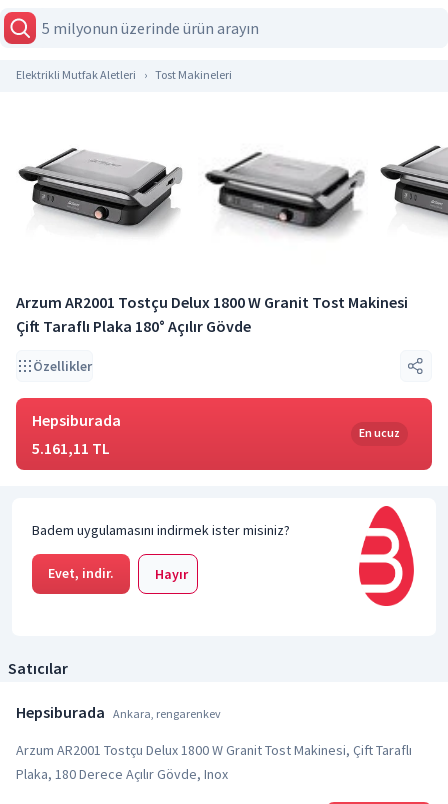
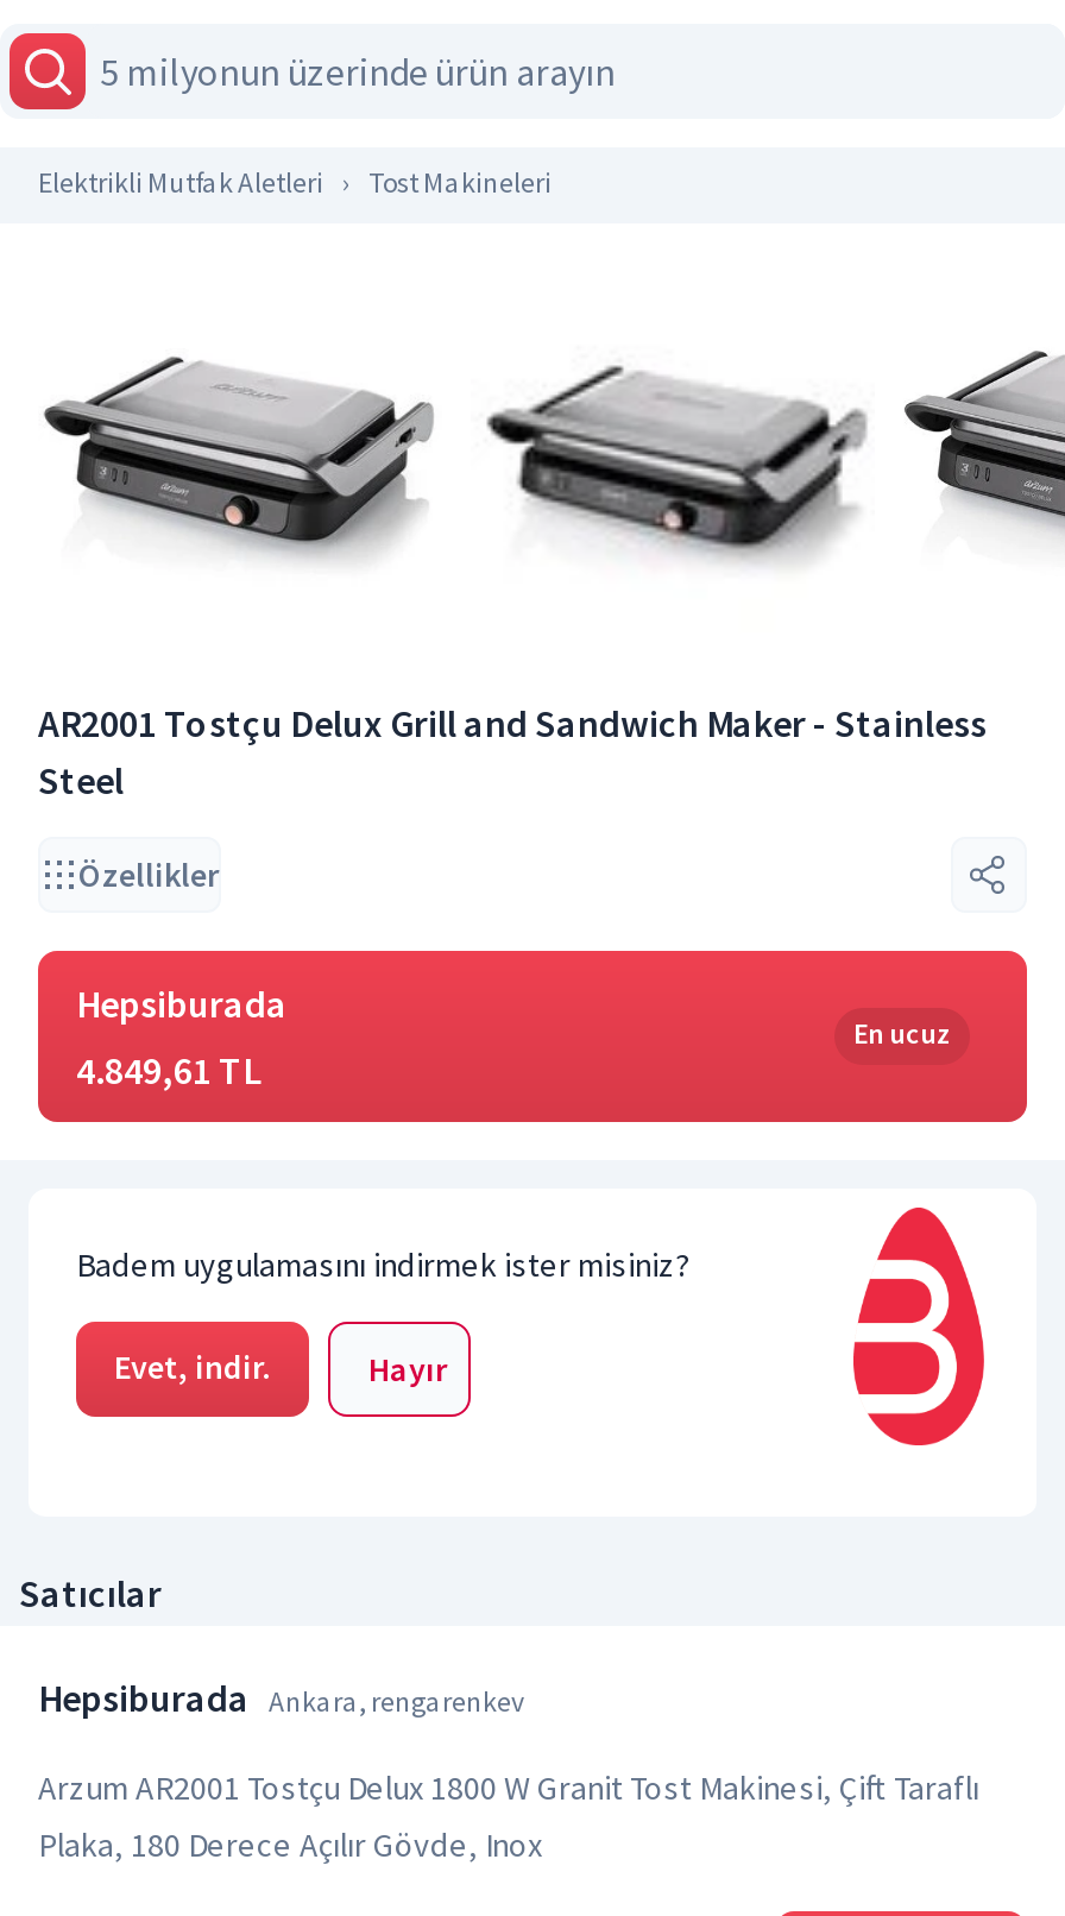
[16,292,408,336] Arzum AR2001 Tostçu Delux 1800 W Granit Tost Makinesi | Çift Taraflı Plaka 180° Açılır Gövde -> [38,699,987,803] AR2001 Tostçu Delux Grill and Sandwich Maker - Stainless | Steel
[32,438,110,458] 5.161,11 TL -> [76,1046,261,1093] 4.849,61 TL

